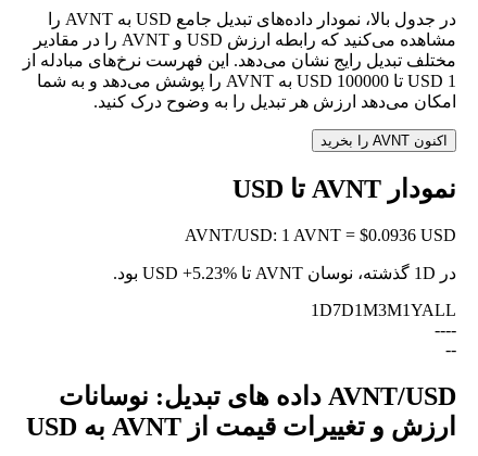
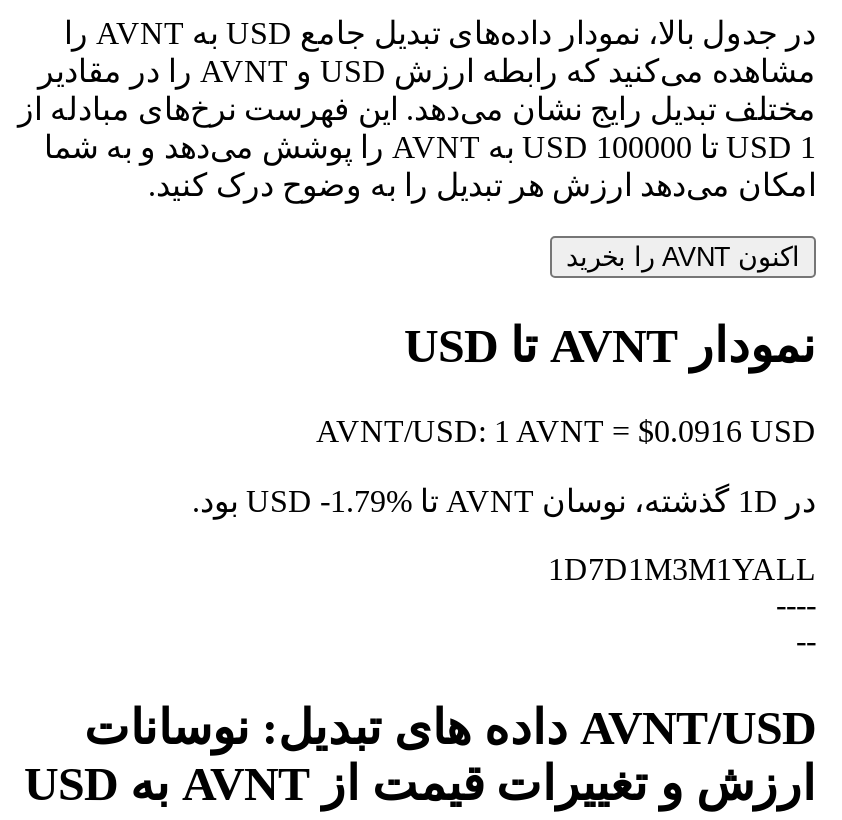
[185,226,456,245] AVNT/USD: 1 AVNT = $0.0936 USD -> [316,415,816,449] AVNT/USD: 1 AVNT = $0.0916 USD
[183,264,237,283] +5.23% -> [320,485,412,519] -1.79%

